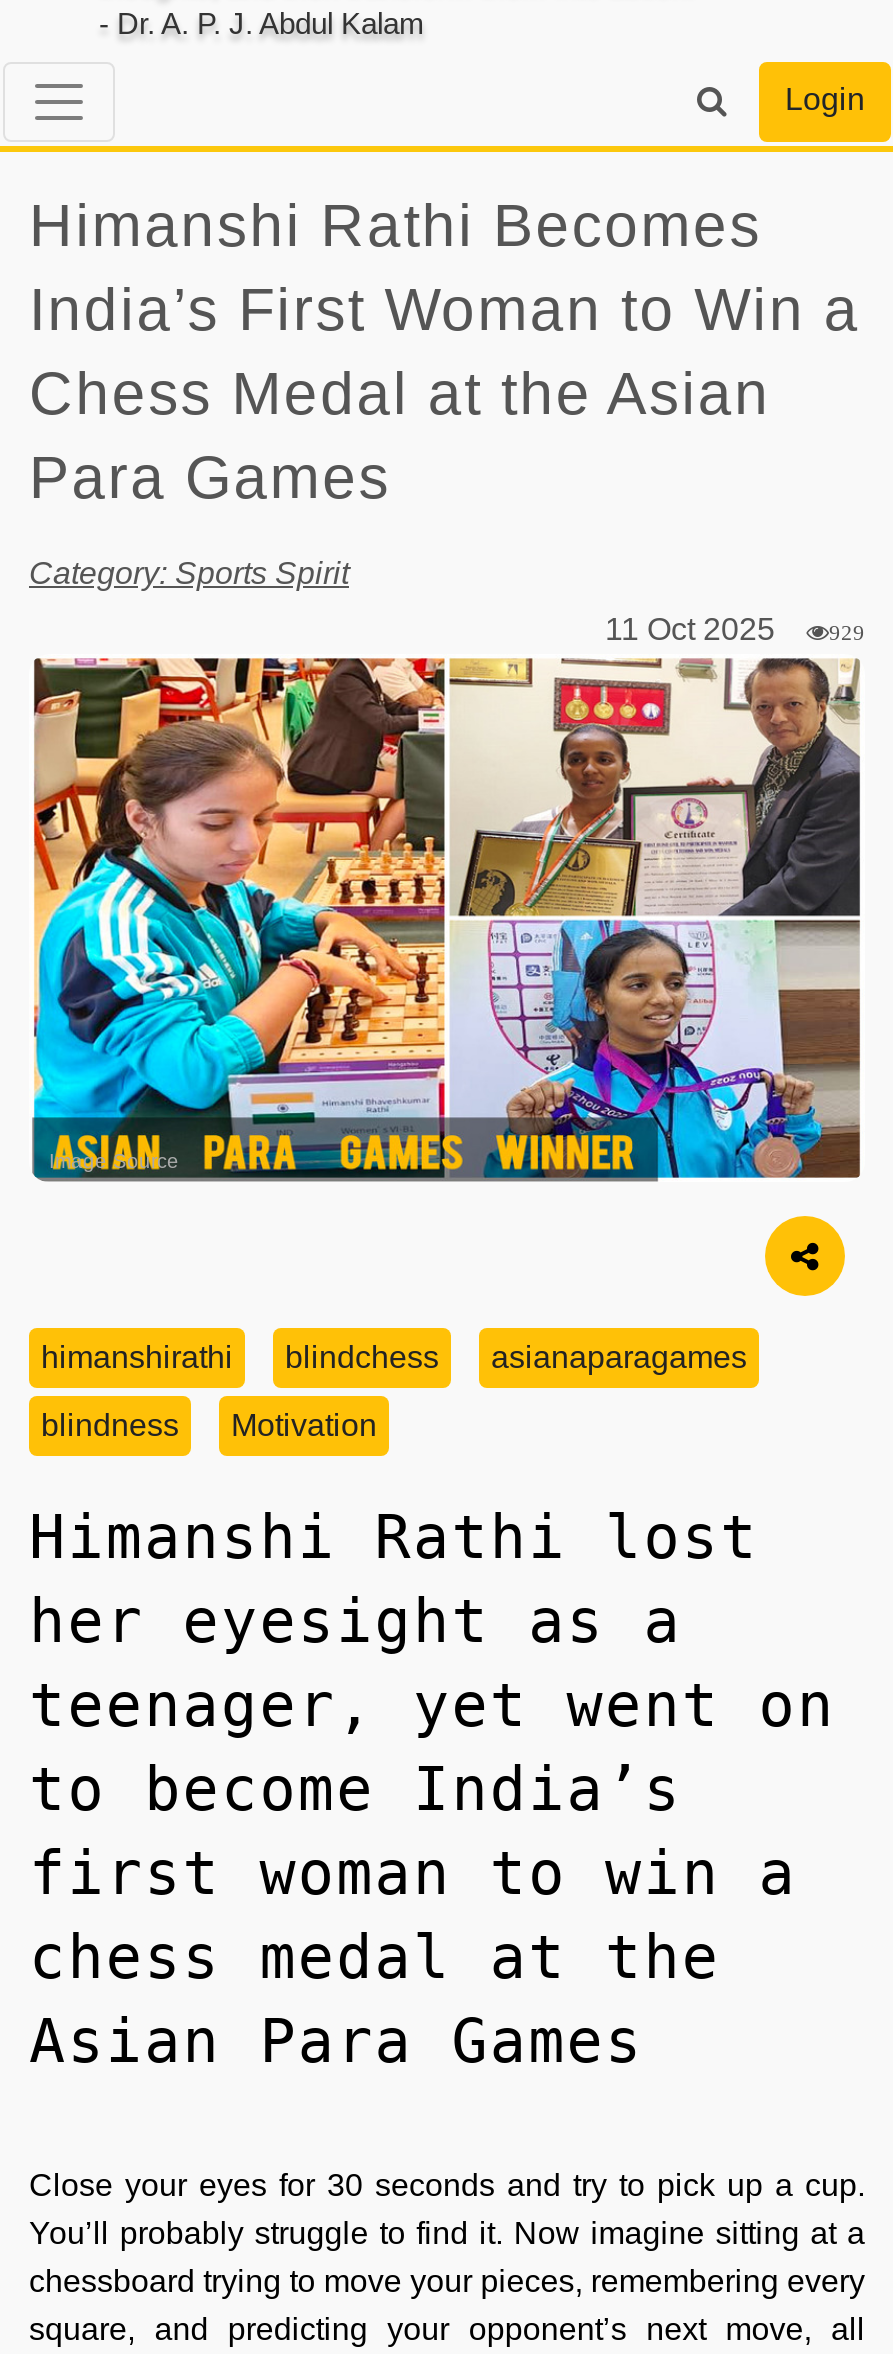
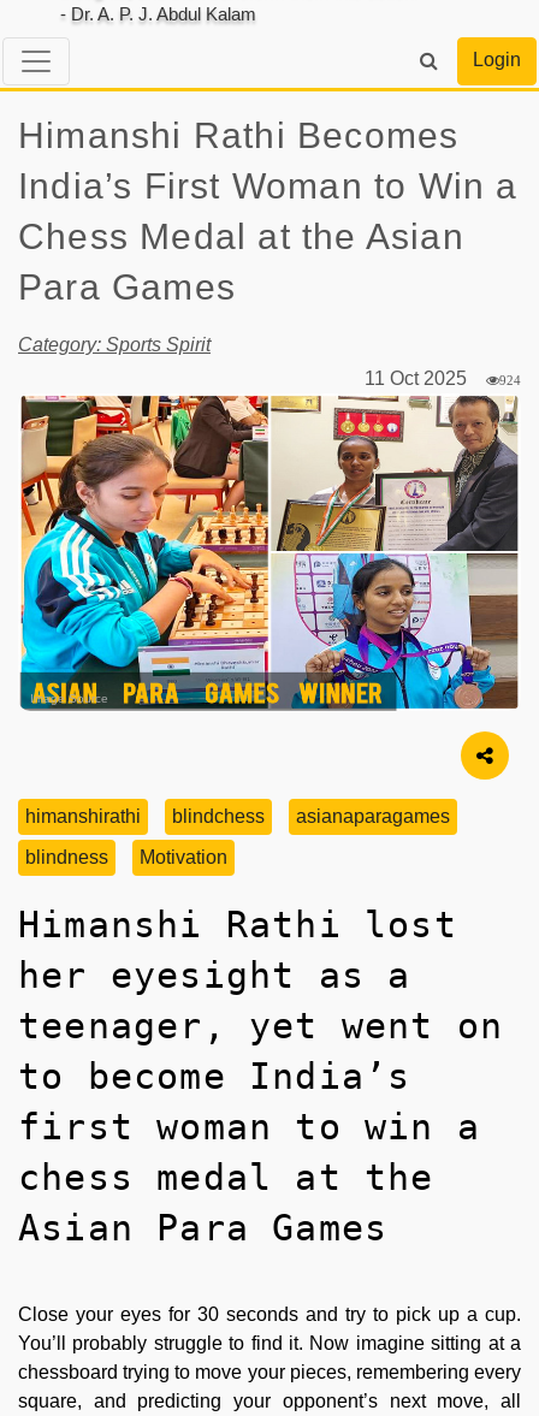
[605,612,865,646] 11 Oct 2025 929 -> [365,368,521,388] 11 Oct 2025 924

